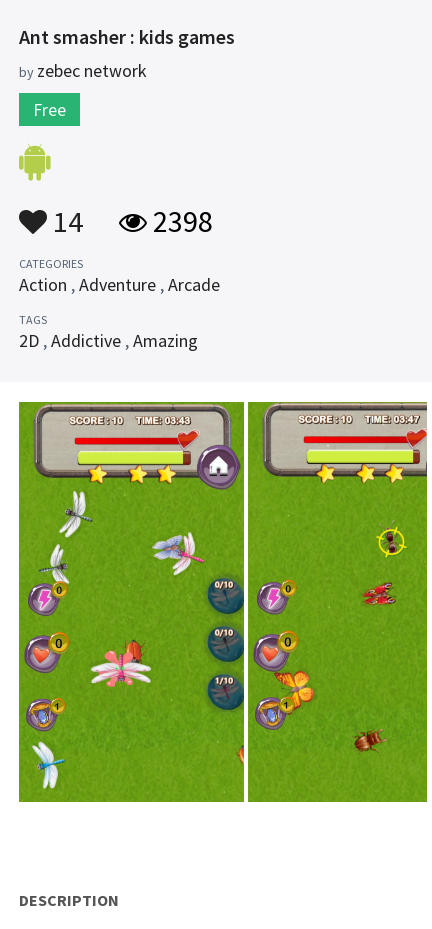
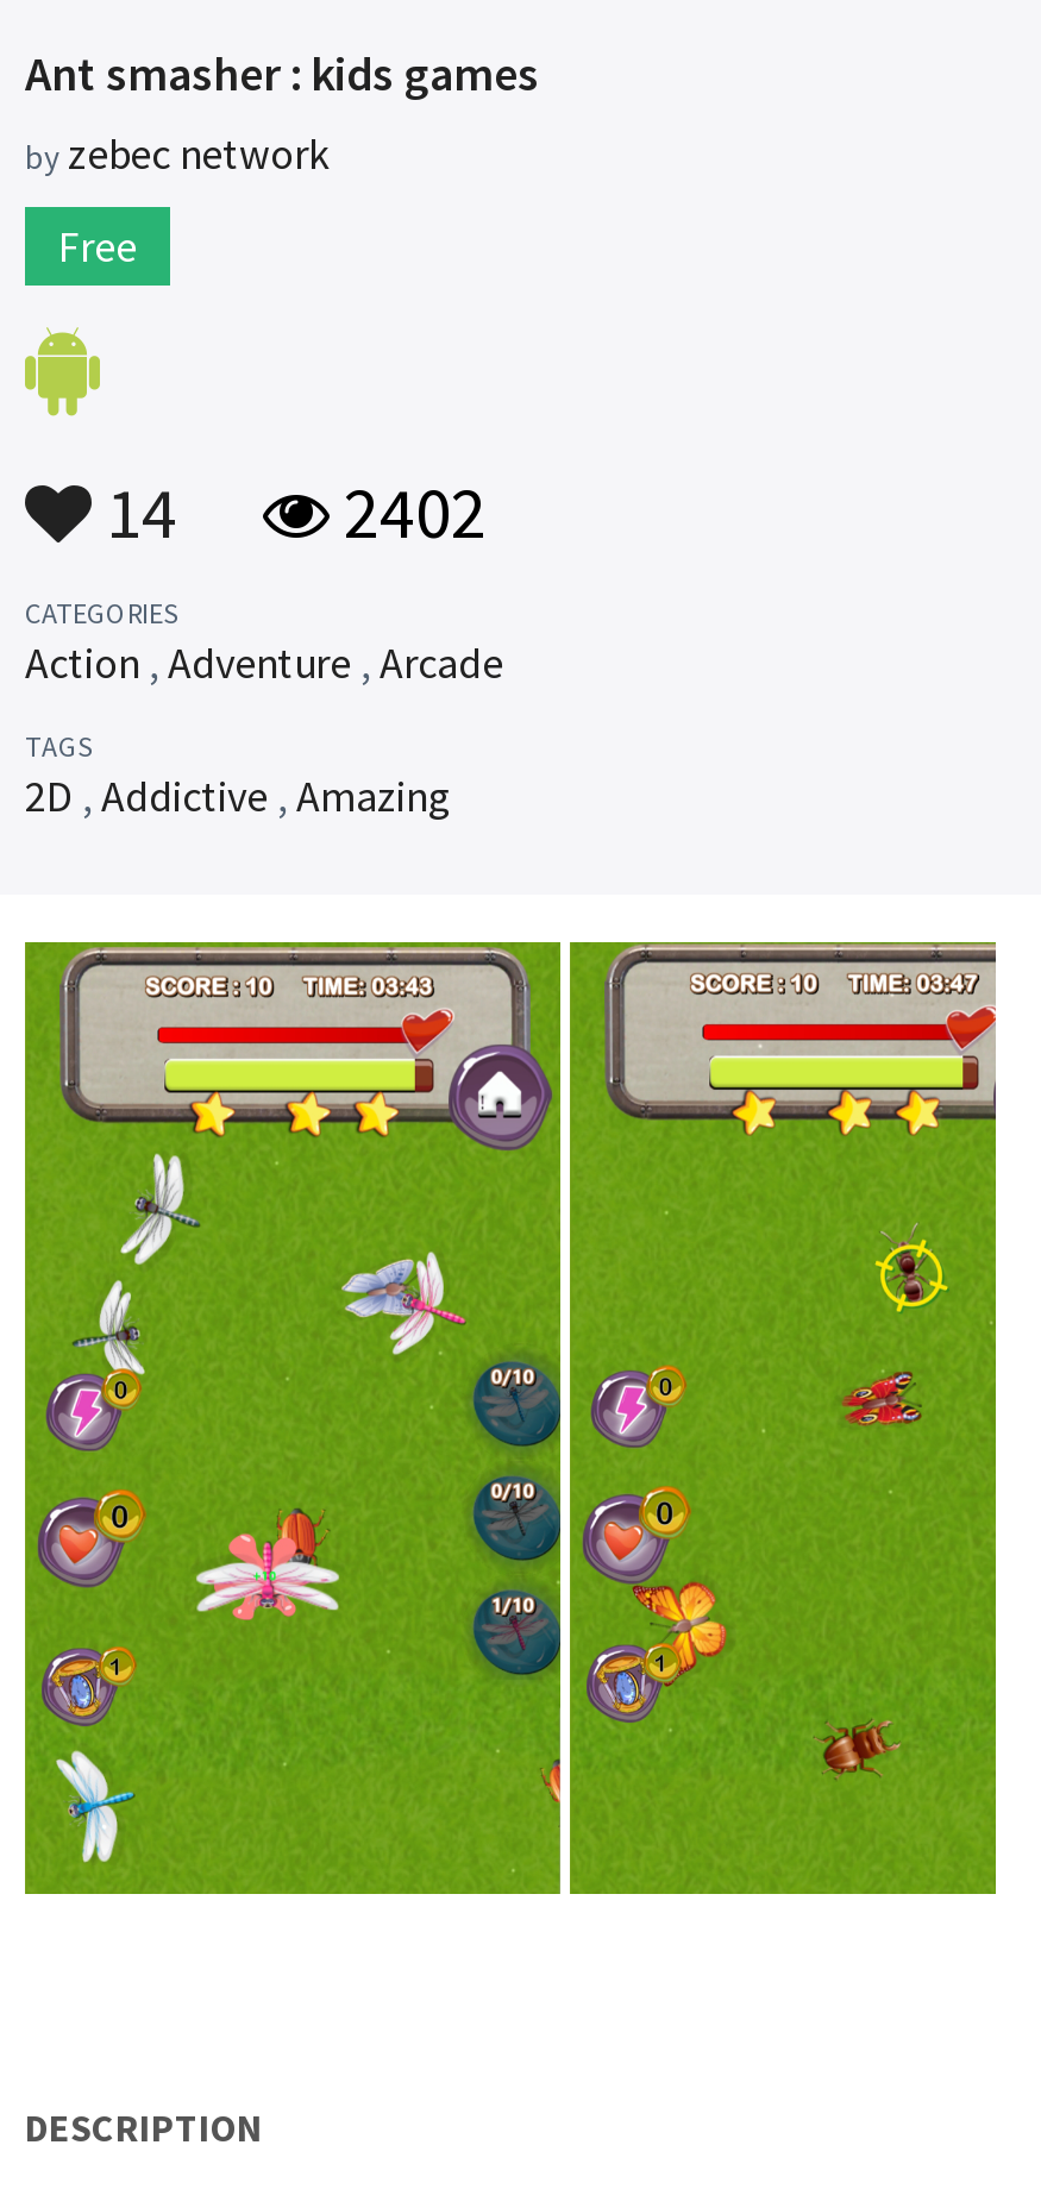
[47,202,213,240] 14 2398 -> [92,466,487,556] 14 2402

